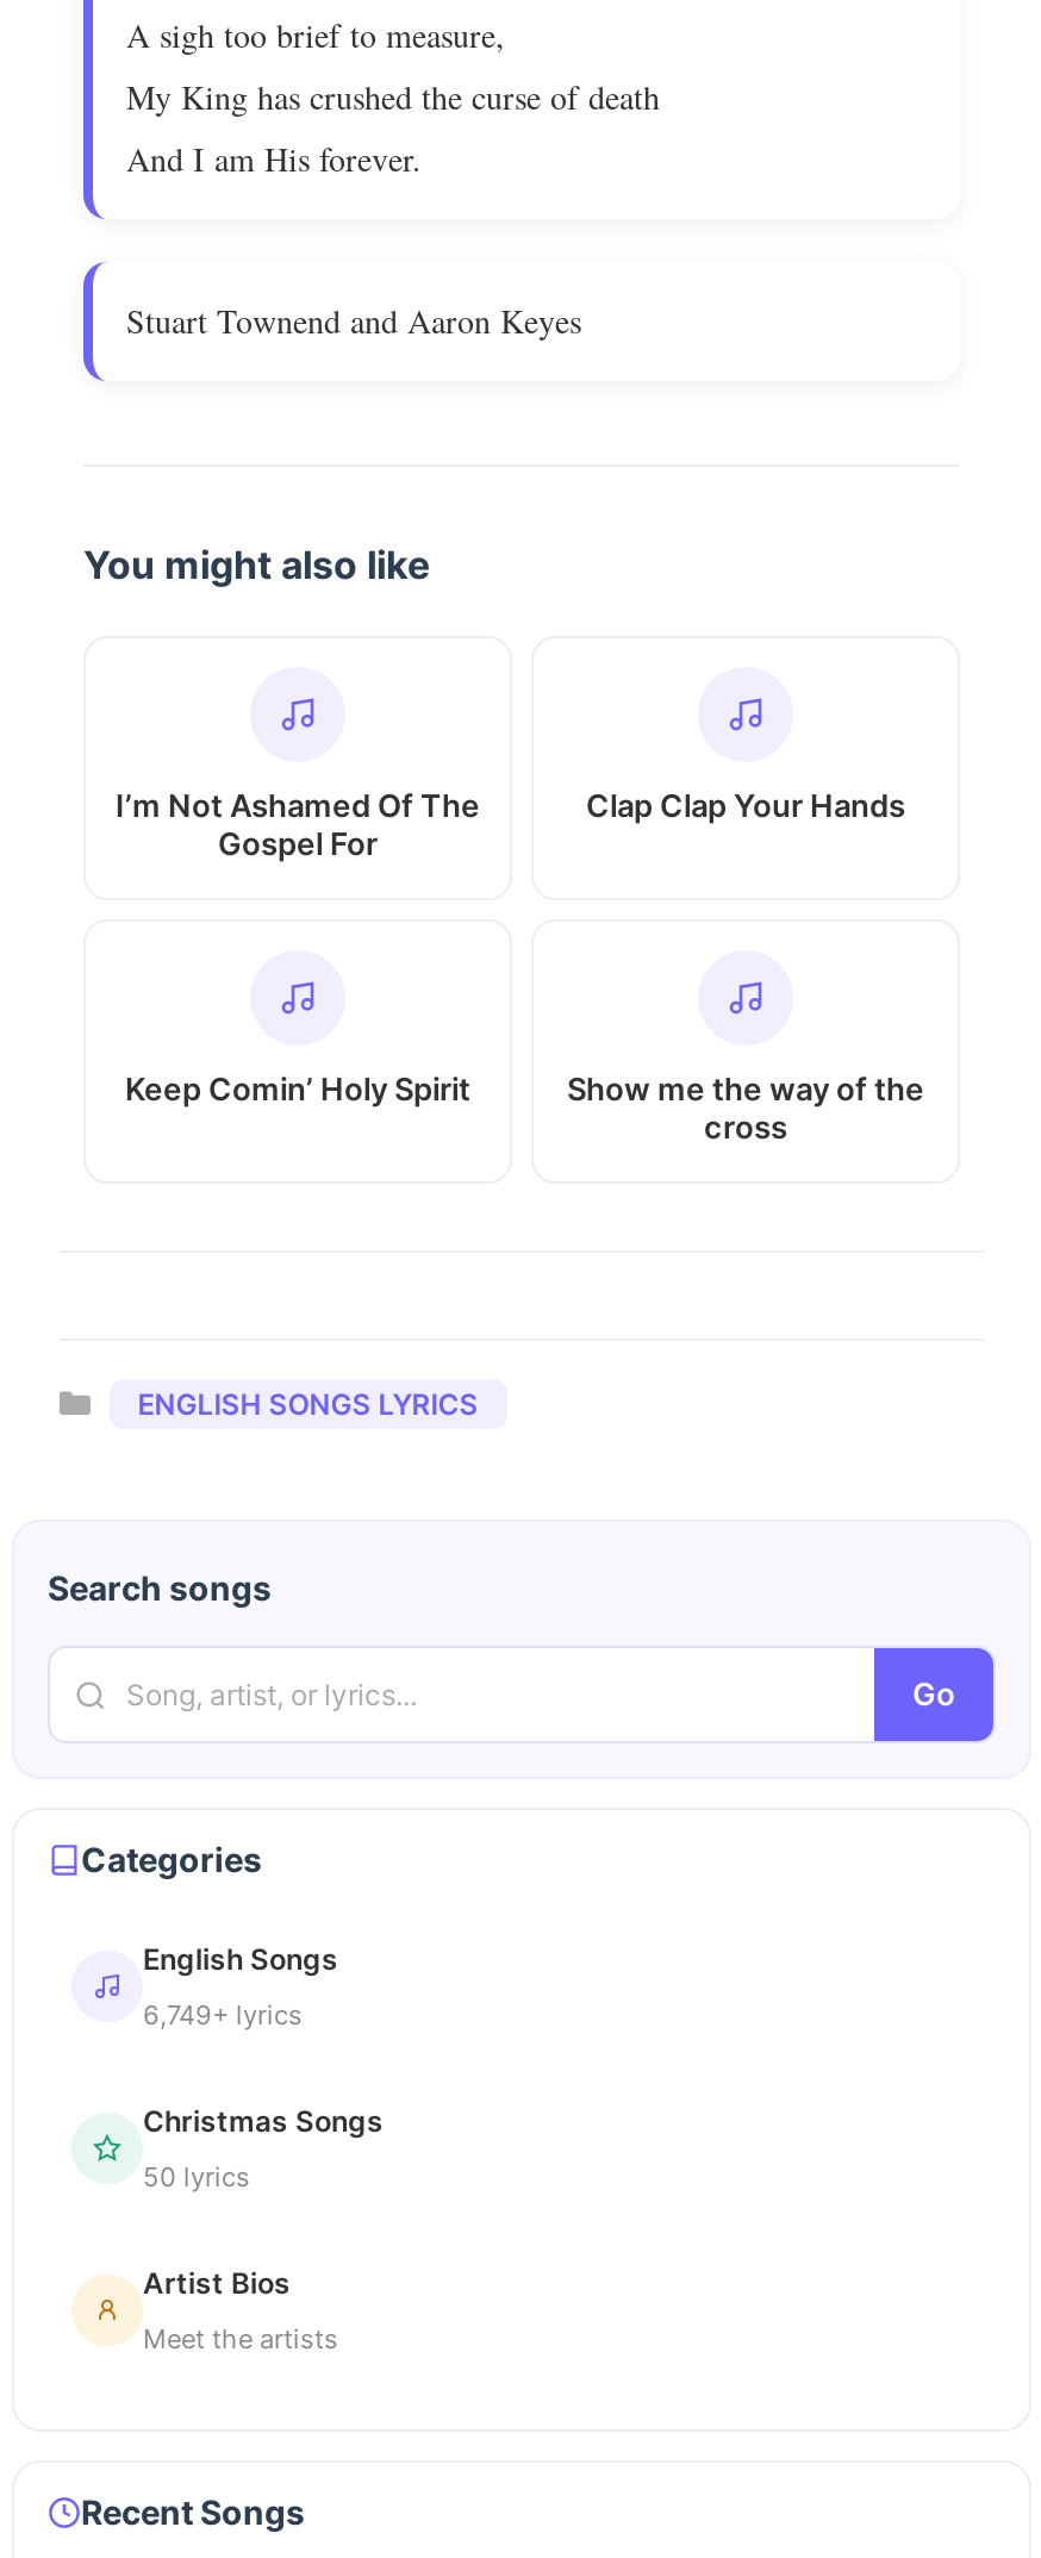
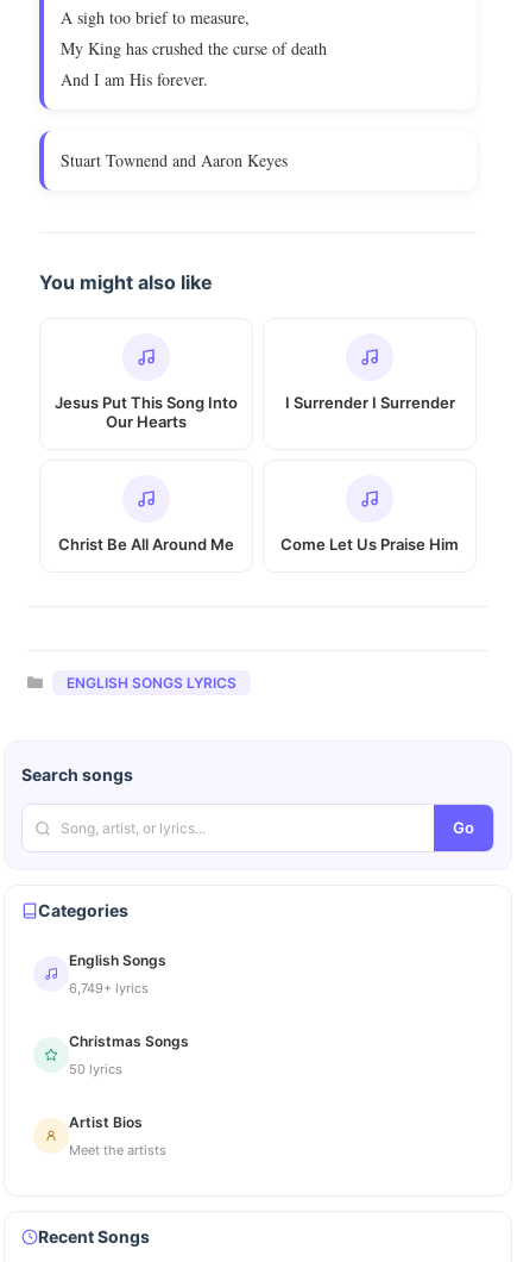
[116,786,480,862] I’m Not Ashamed Of The | Gospel For -> [55,393,238,431] Jesus Put This Song Into | Our Hearts
[586,786,905,824] Clap Clap Your Hands -> [285,393,455,412] I Surrender I Surrender
[125,1069,924,1146] Keep Comin’ Holy Spirit | Show me the way of the | cross -> [58,535,459,554] Christ Be All Around Me | Come Let Us Praise Him

